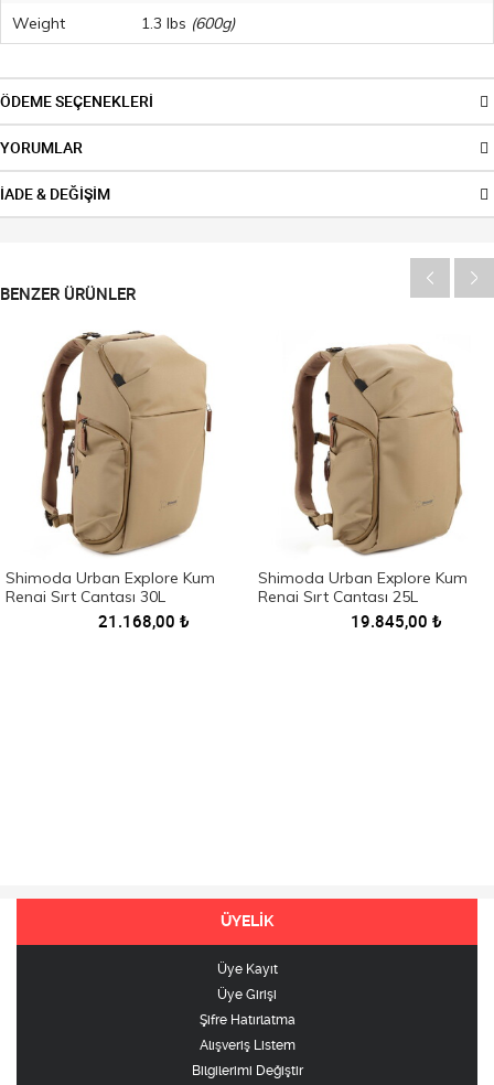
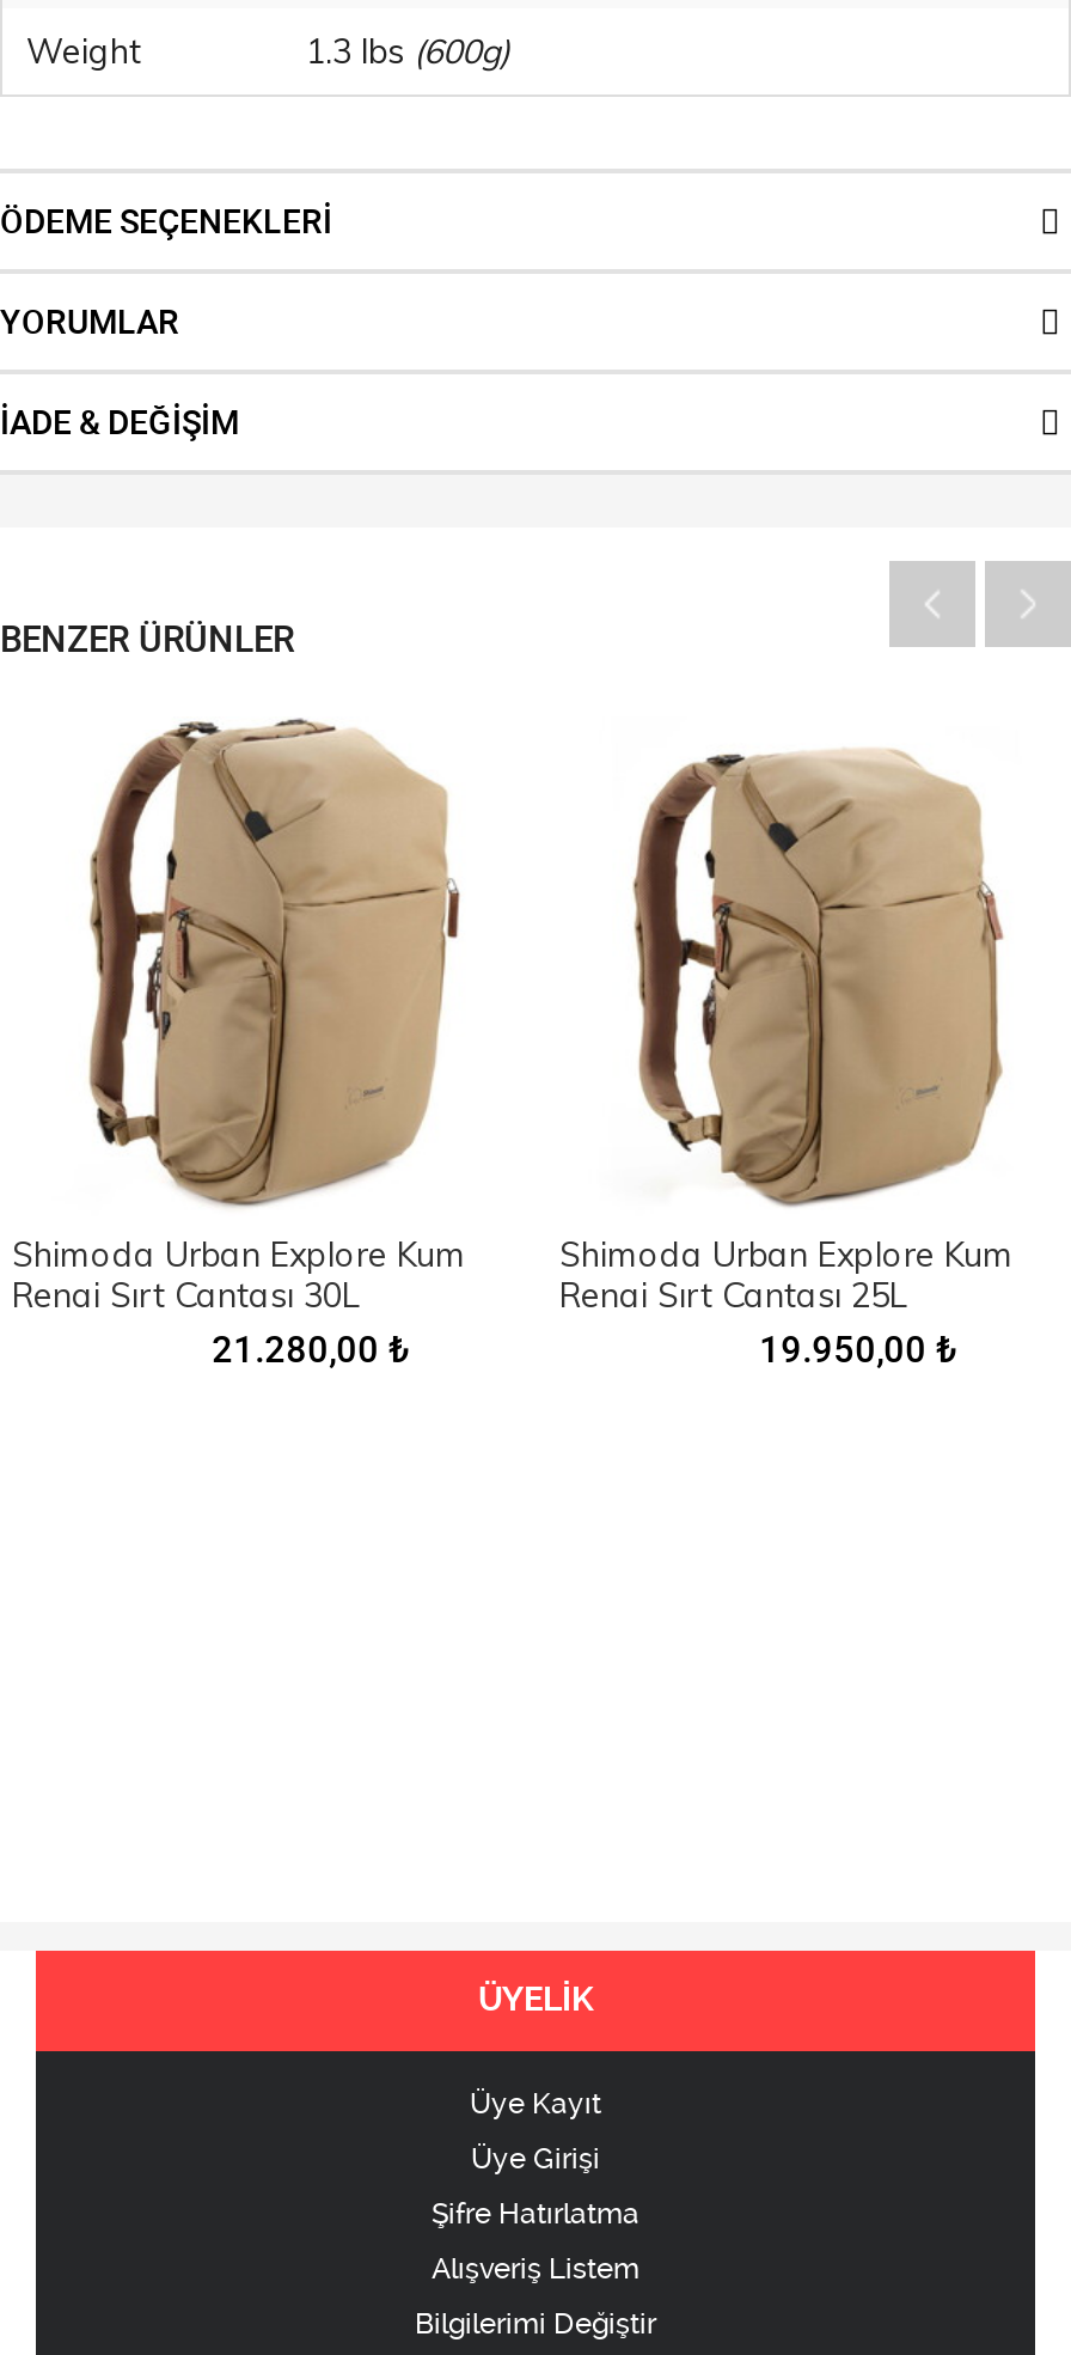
[98,612,189,631] 21.168,00 ₺ -> [212,1328,410,1371] 21.280,00 ₺
[350,612,442,631] 19.845,00 ₺ -> [759,1328,958,1371] 19.950,00 ₺

